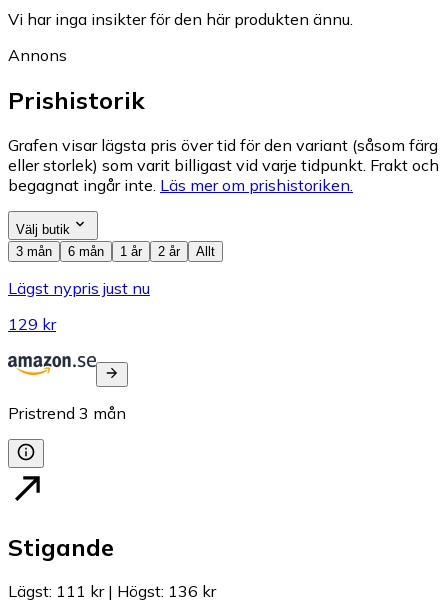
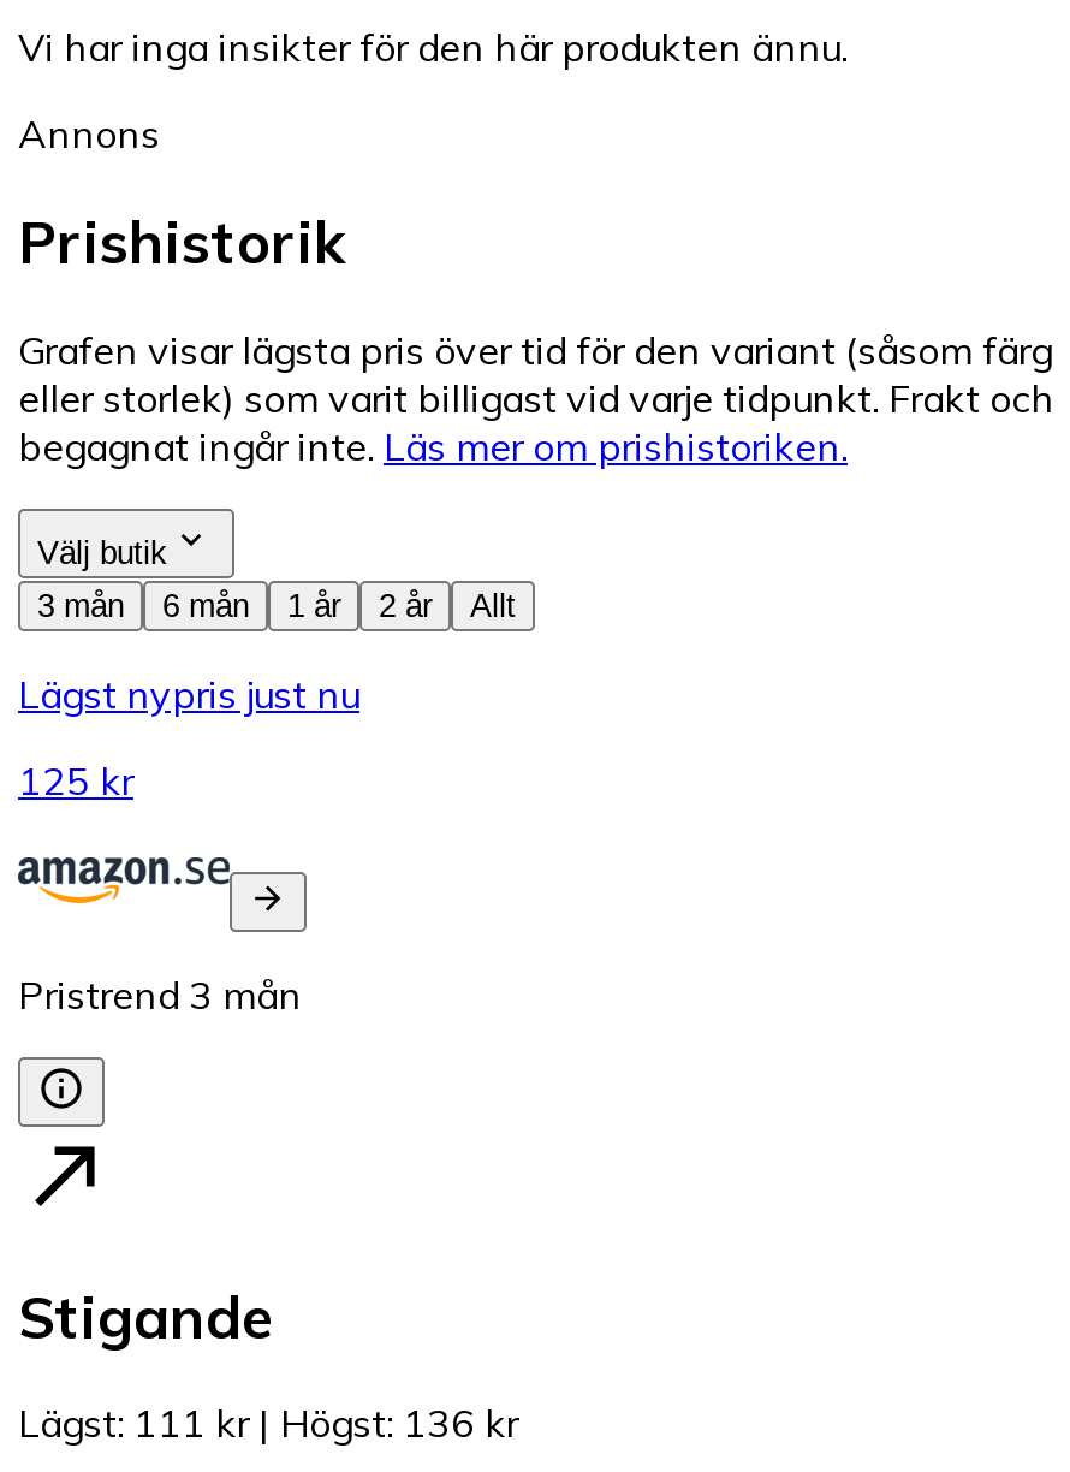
[8,314,56,334] 129 kr -> [18,755,133,804] 125 kr

